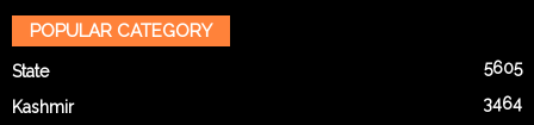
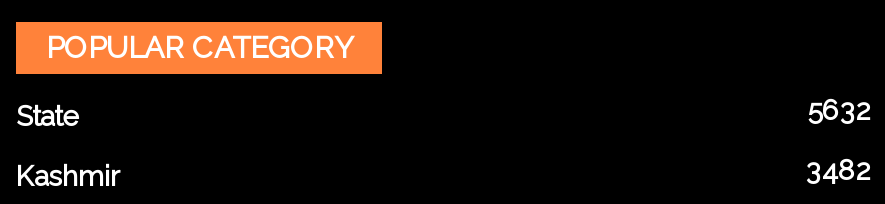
[484,58,522,77] 5605 -> [808,93,872,125] 5632
[483,94,522,113] 3464 -> [806,153,872,185] 3482

